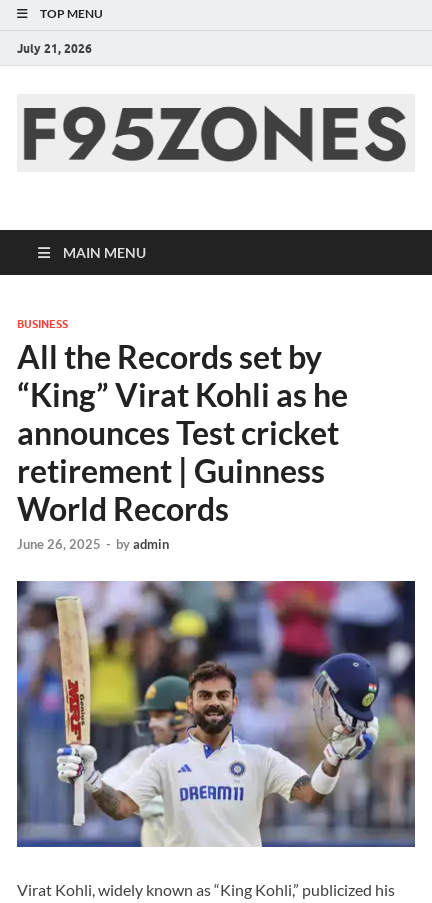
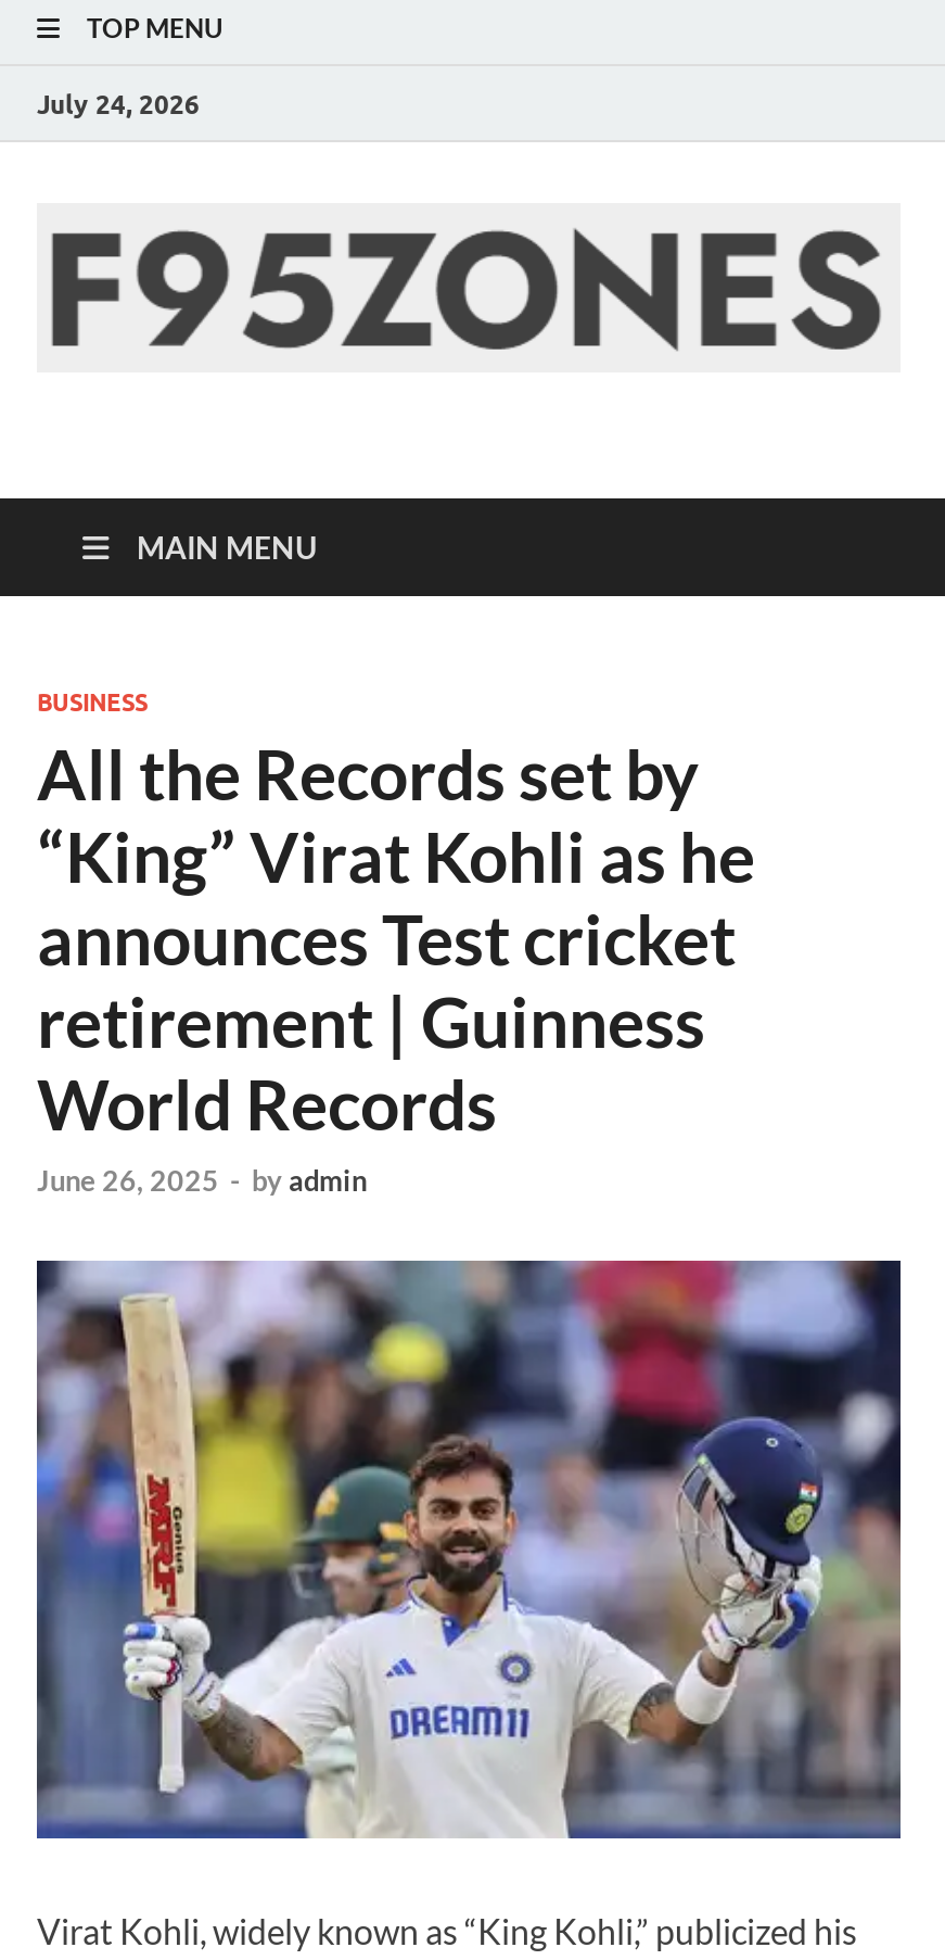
[17,40,92,55] July 21, 2026 -> [37,87,200,119] July 24, 2026

